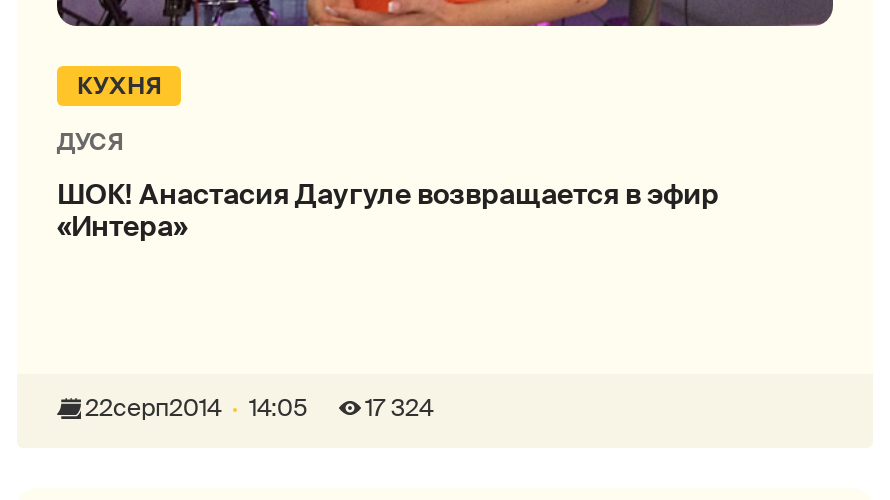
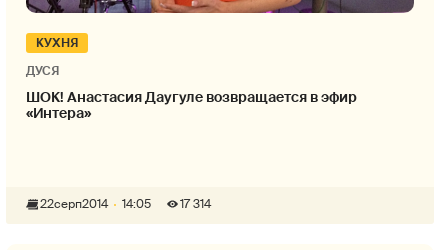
[85,392,433,424] 22серп2014 14:05 17 324 -> [40,196,211,212] 22серп2014 14:05 17 314

